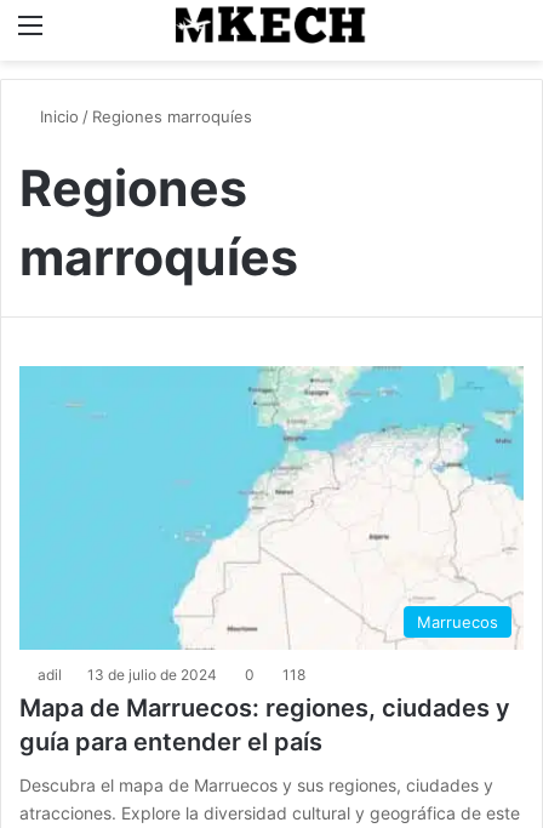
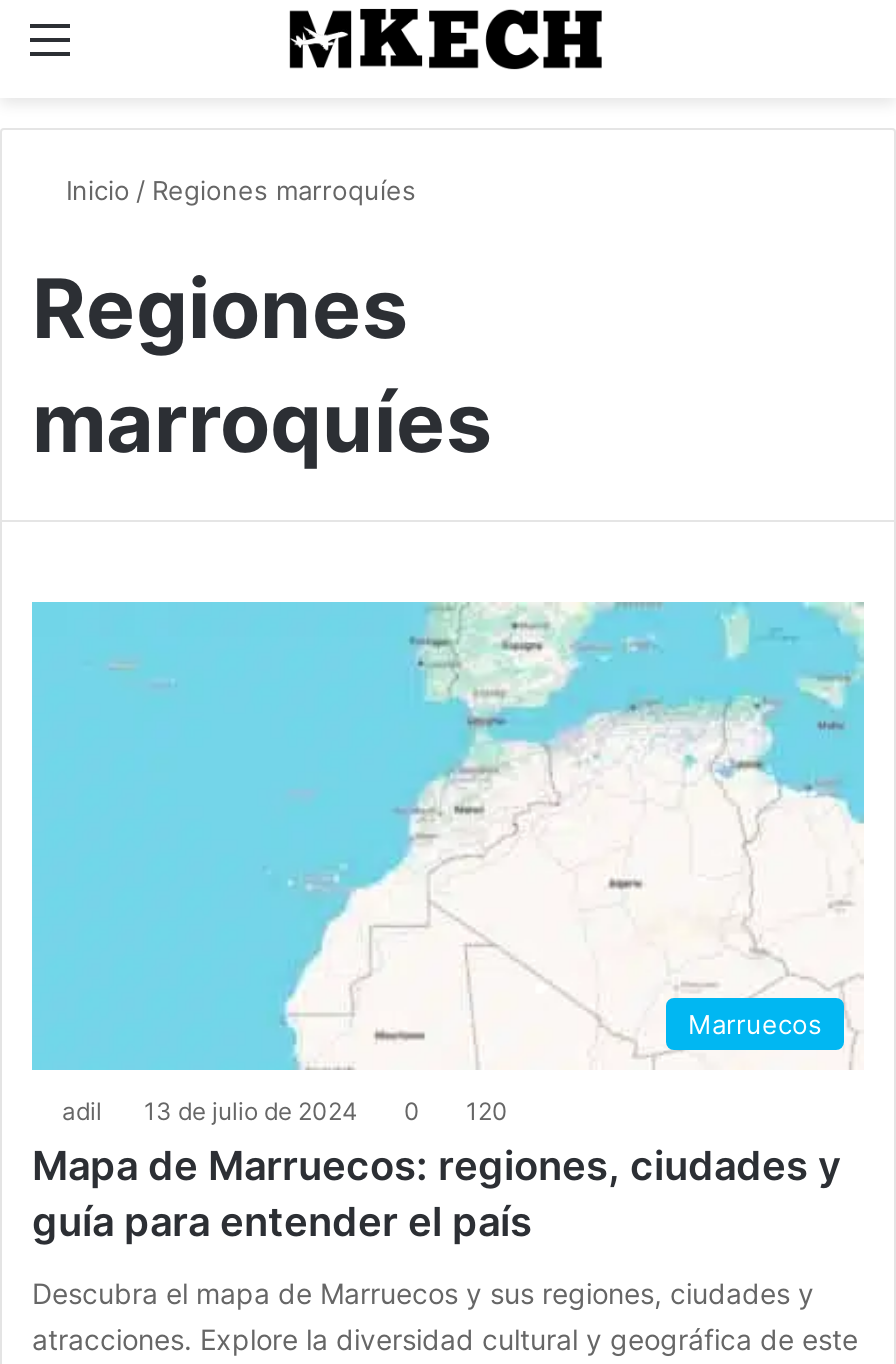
[38,666,305,684] adil 13 de julio de 2024 0 118 -> [62,1097,508,1127] adil 13 de julio de 2024 0 120

